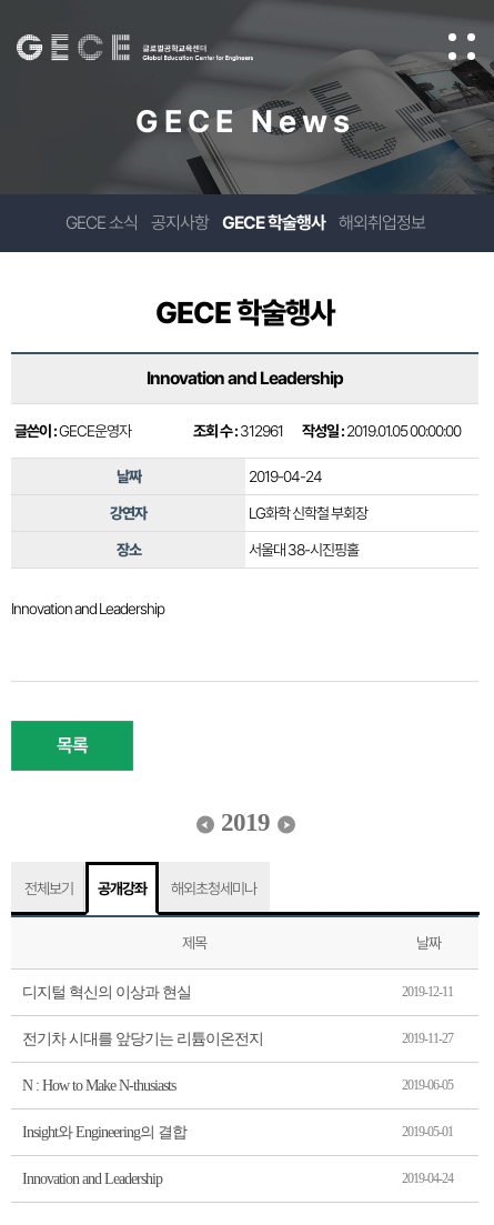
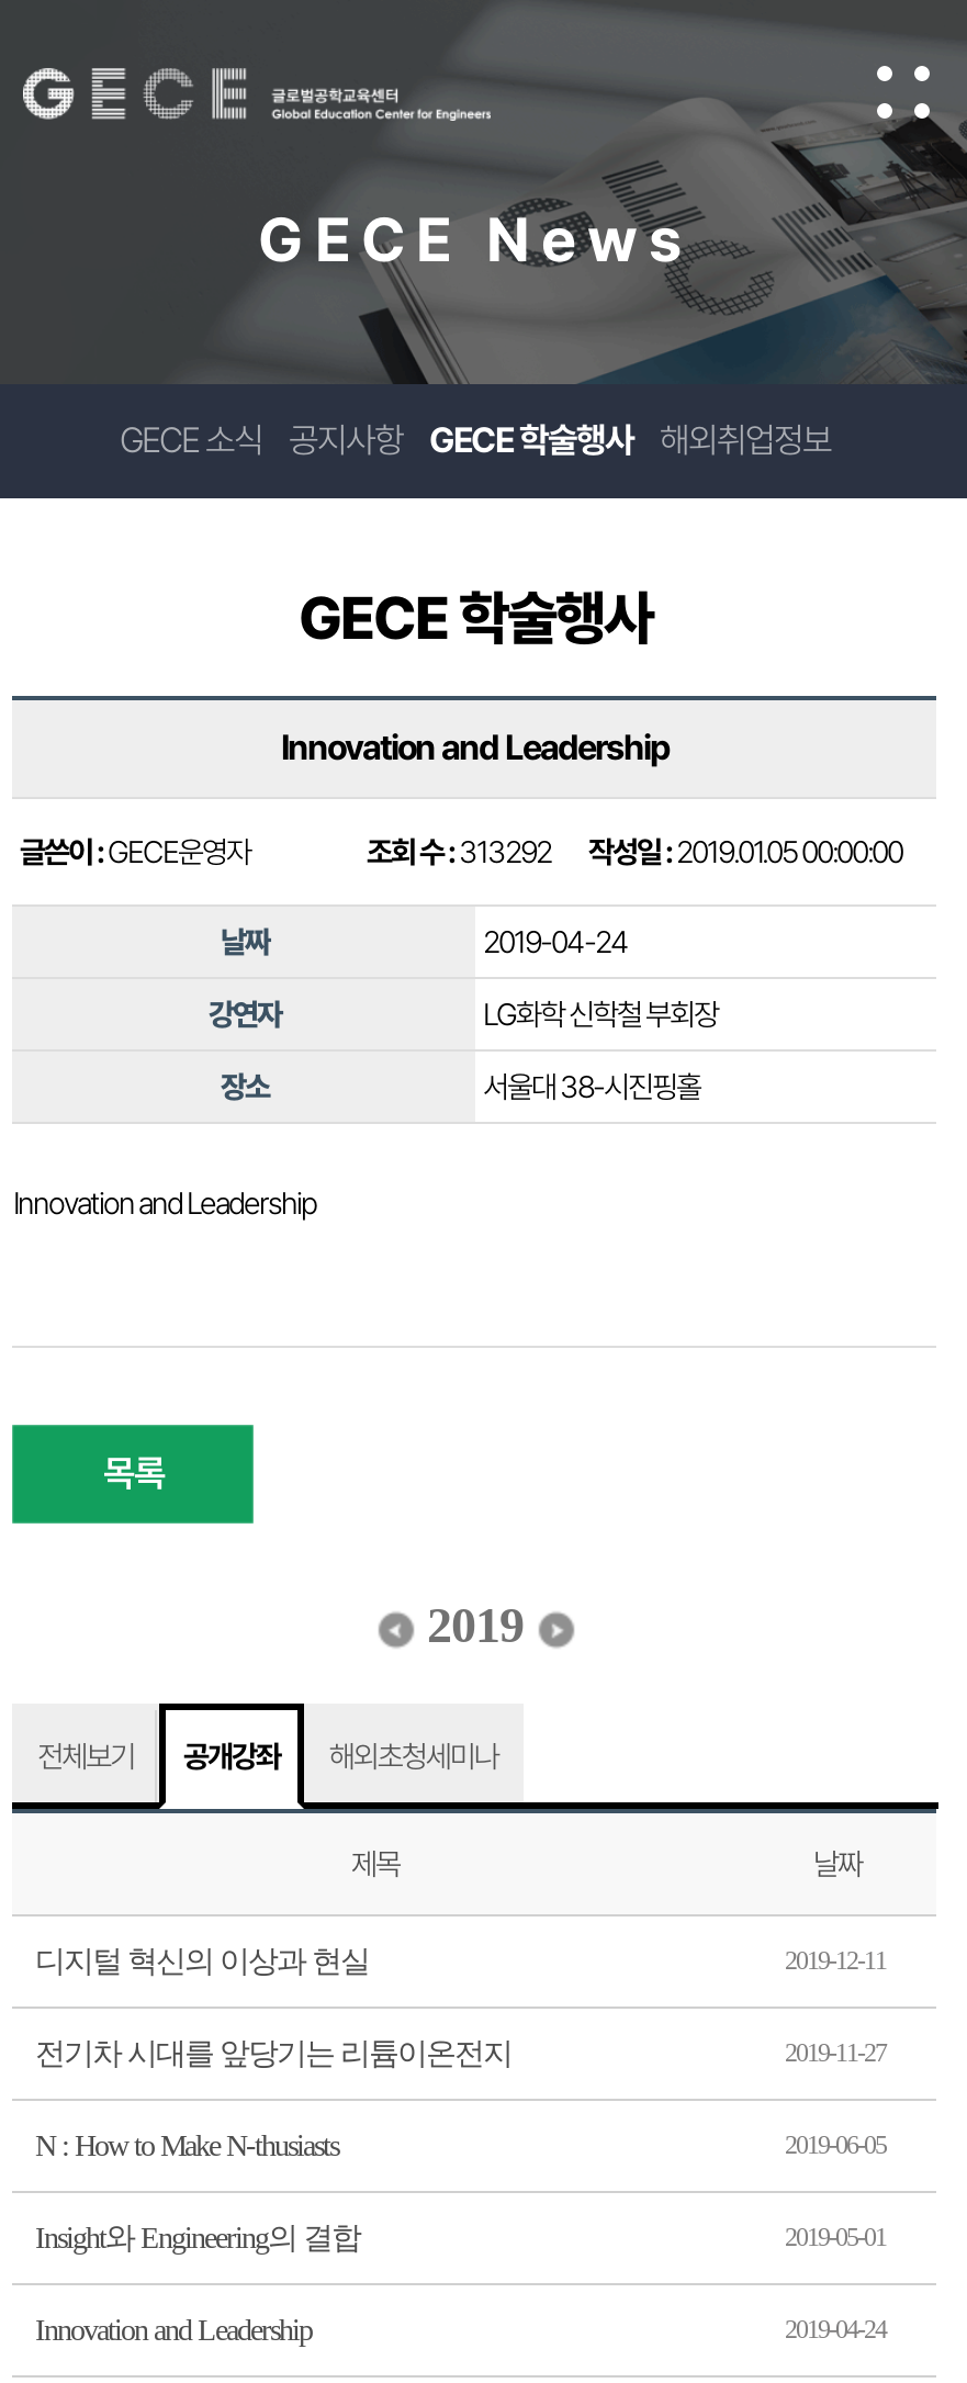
[194,422,461,440] 조회 수 : 312961 작성일 : 2019.01.05 00:00:00 -> [366,834,902,869] 조회 수 : 313292 작성일 : 2019.01.05 00:00:00

